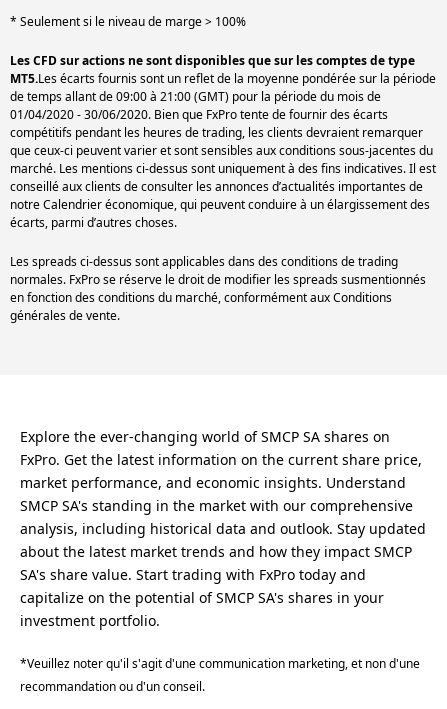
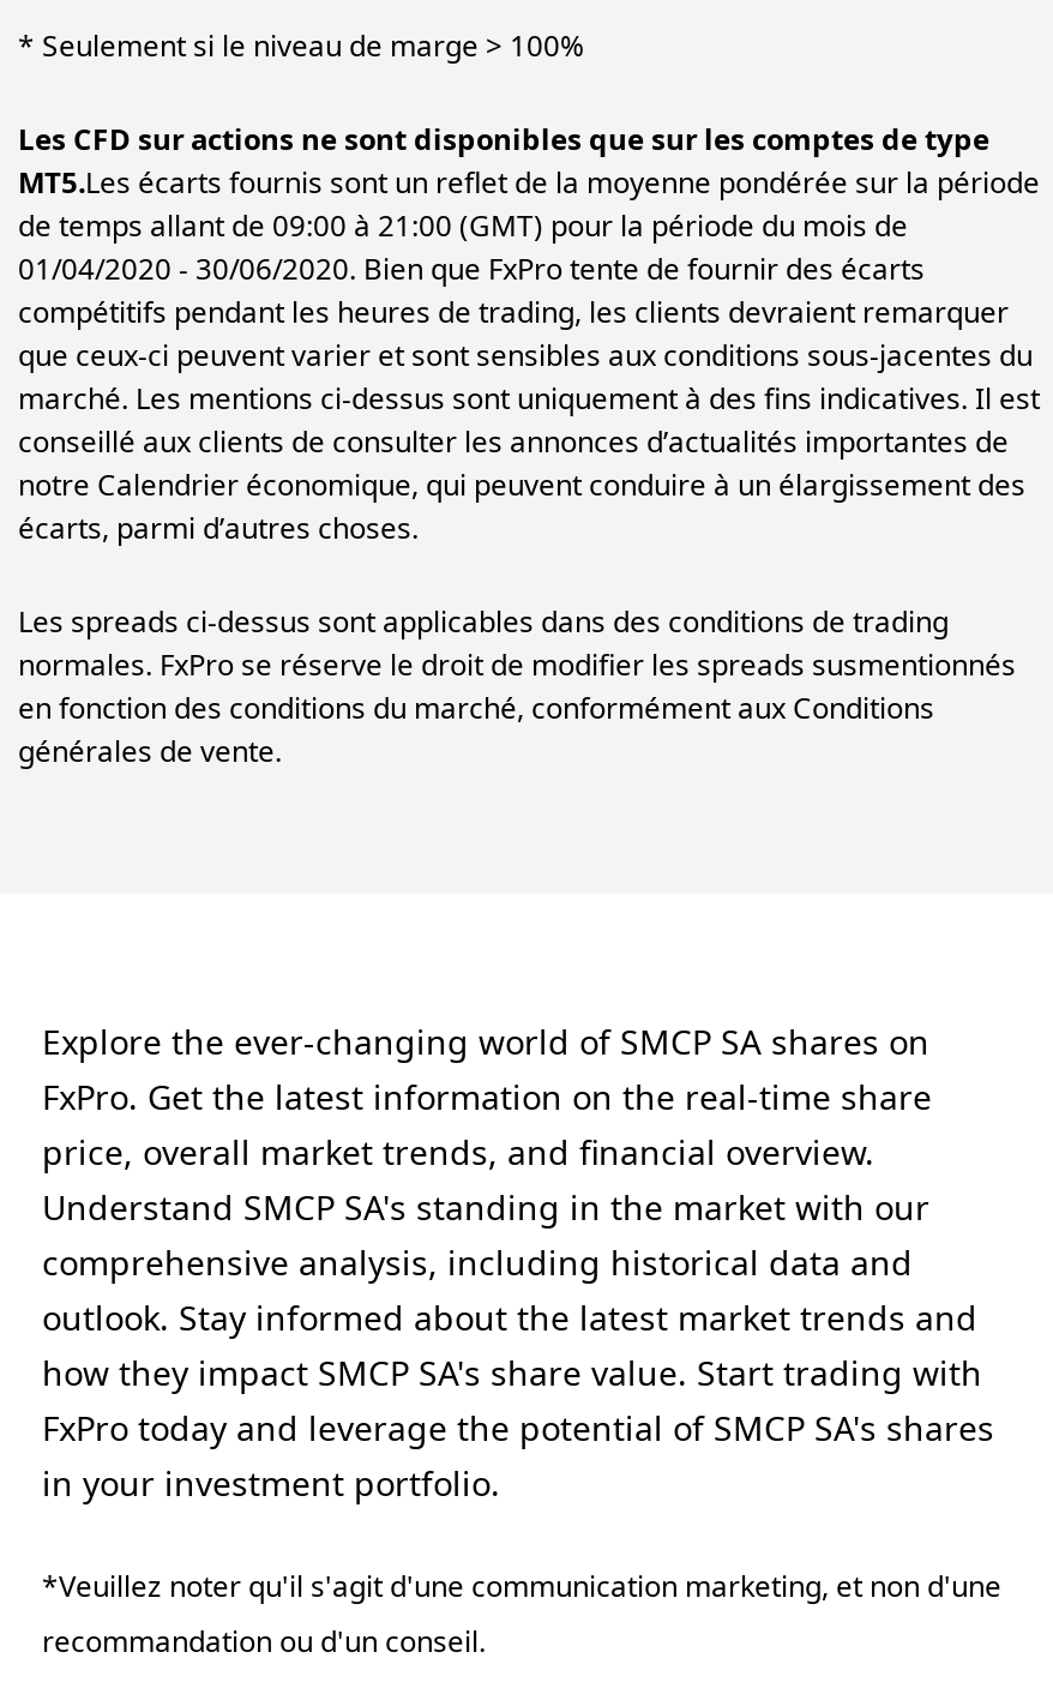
[20,450,426,630] FxPro. Get the latest information on the current share price, | market performance, and economic insights. Understand | SMCP SA's standing in the market with our comprehensive | analysis, including historical data and outlook. Stay updated | about the latest market trends and how they impact SMCP | SA's share value. Start trading with FxPro today and | capitalize on the potential of SMCP SA's shares in your | investment portfolio. -> [42,1074,994,1506] FxPro. Get the latest information on the real-time share | price, overall market trends, and financial overview. | Understand SMCP SA's standing in the market with our | comprehensive analysis, including historical data and | outlook. Stay informed about the latest market trends and | how they impact SMCP SA's share value. Start trading with | FxPro today and leverage the potential of SMCP SA's shares | in your investment portfolio.

